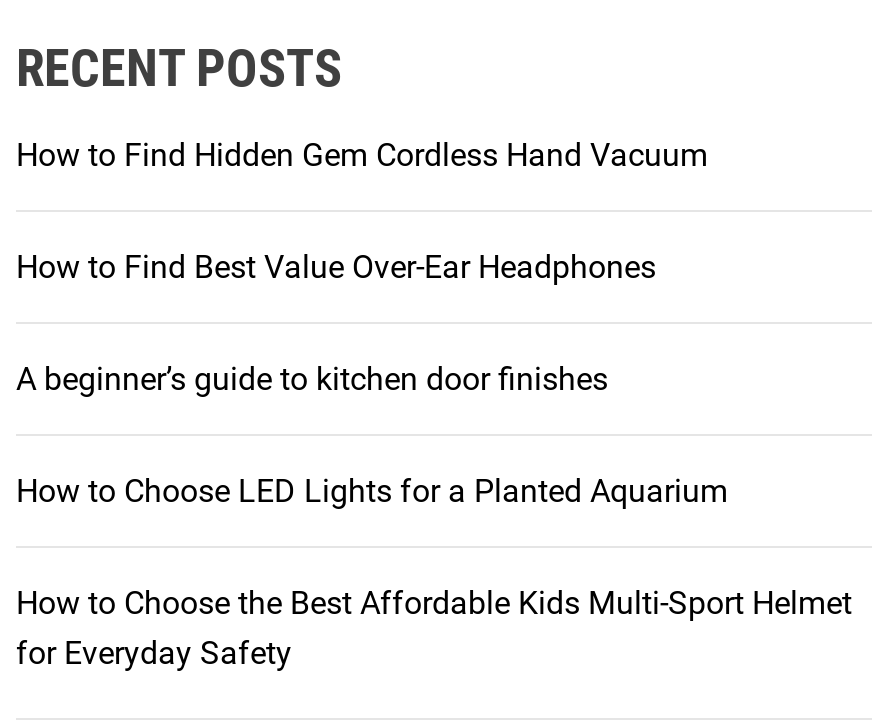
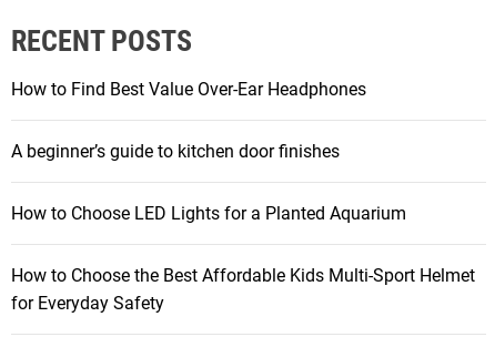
[16,137,708,175] How to Find Hidden Gem Cordless Hand Vacuum -> none

